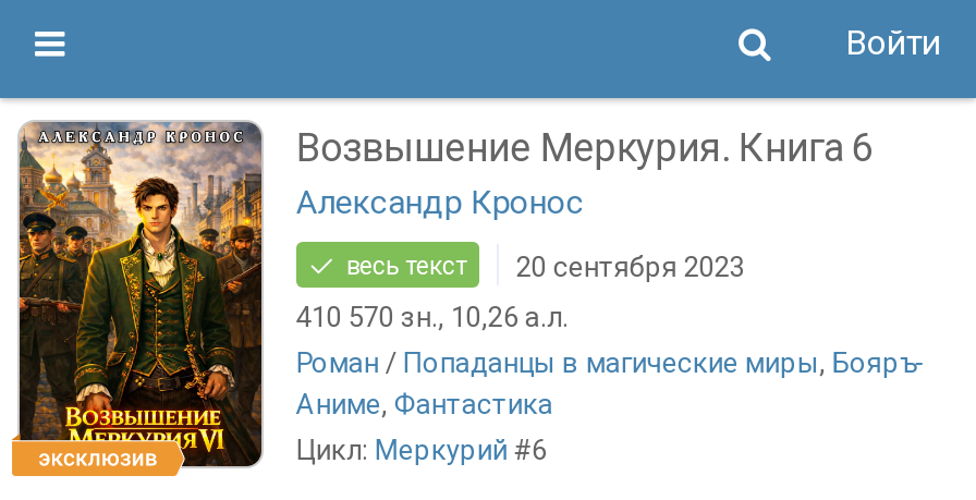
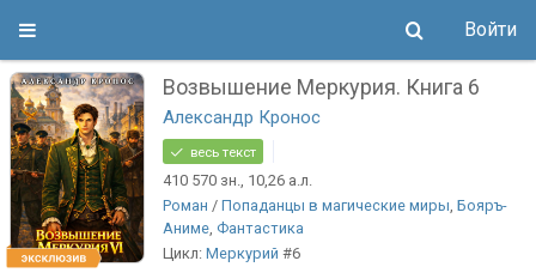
[516,250,745,282] 20 сентября 2023 -> none

